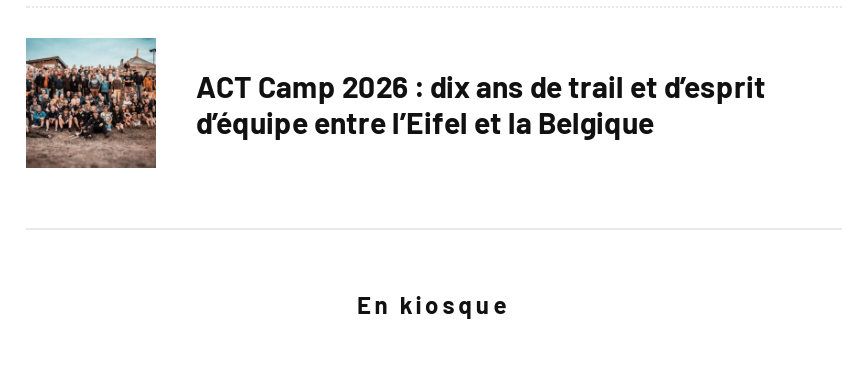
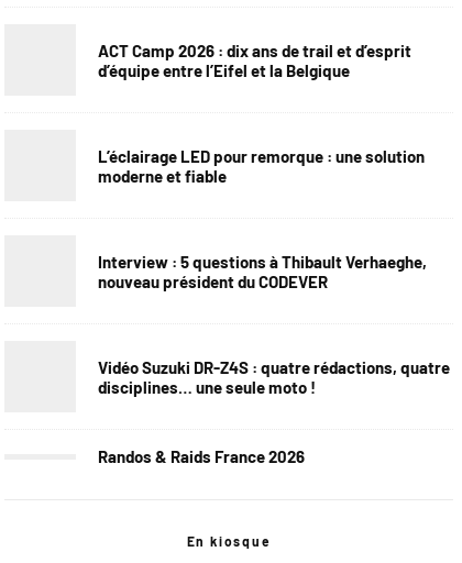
[24,36,158,170] [image] -> none
none -> [98,146,425,185] L’éclairage LED pour remorque : une solution | moderne et fiable
none -> [98,251,427,291] Interview : 5 questions à Thibault Verhaeghe, | nouveau président du CODEVER
none -> [98,357,450,396] Vidéo Suzuki DR-Z4S : quatre rédactions, quatre | disciplines… une seule moto !
none -> [98,446,305,466] Randos & Raids France 2026

